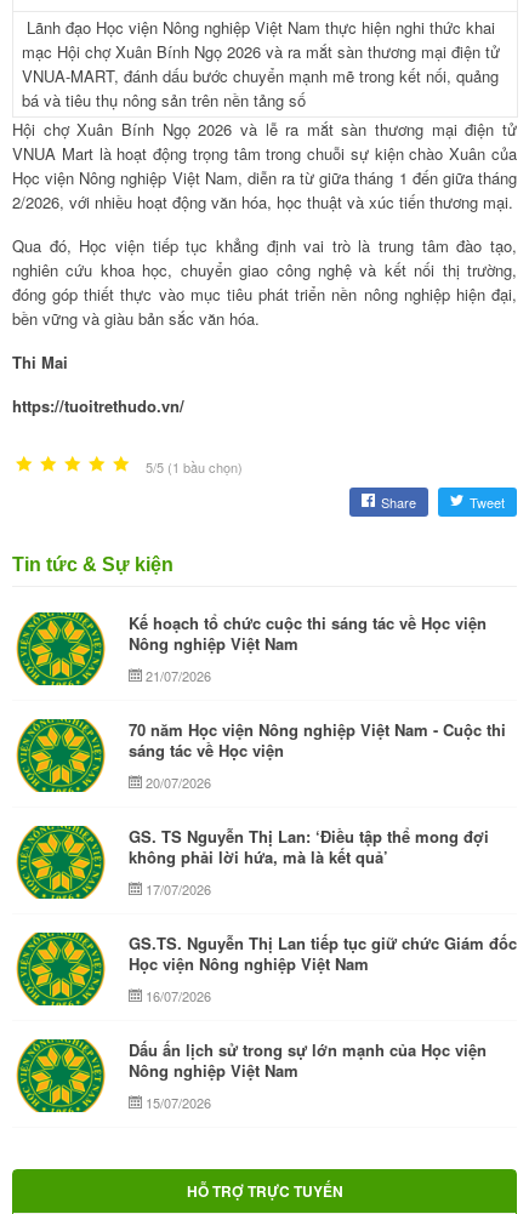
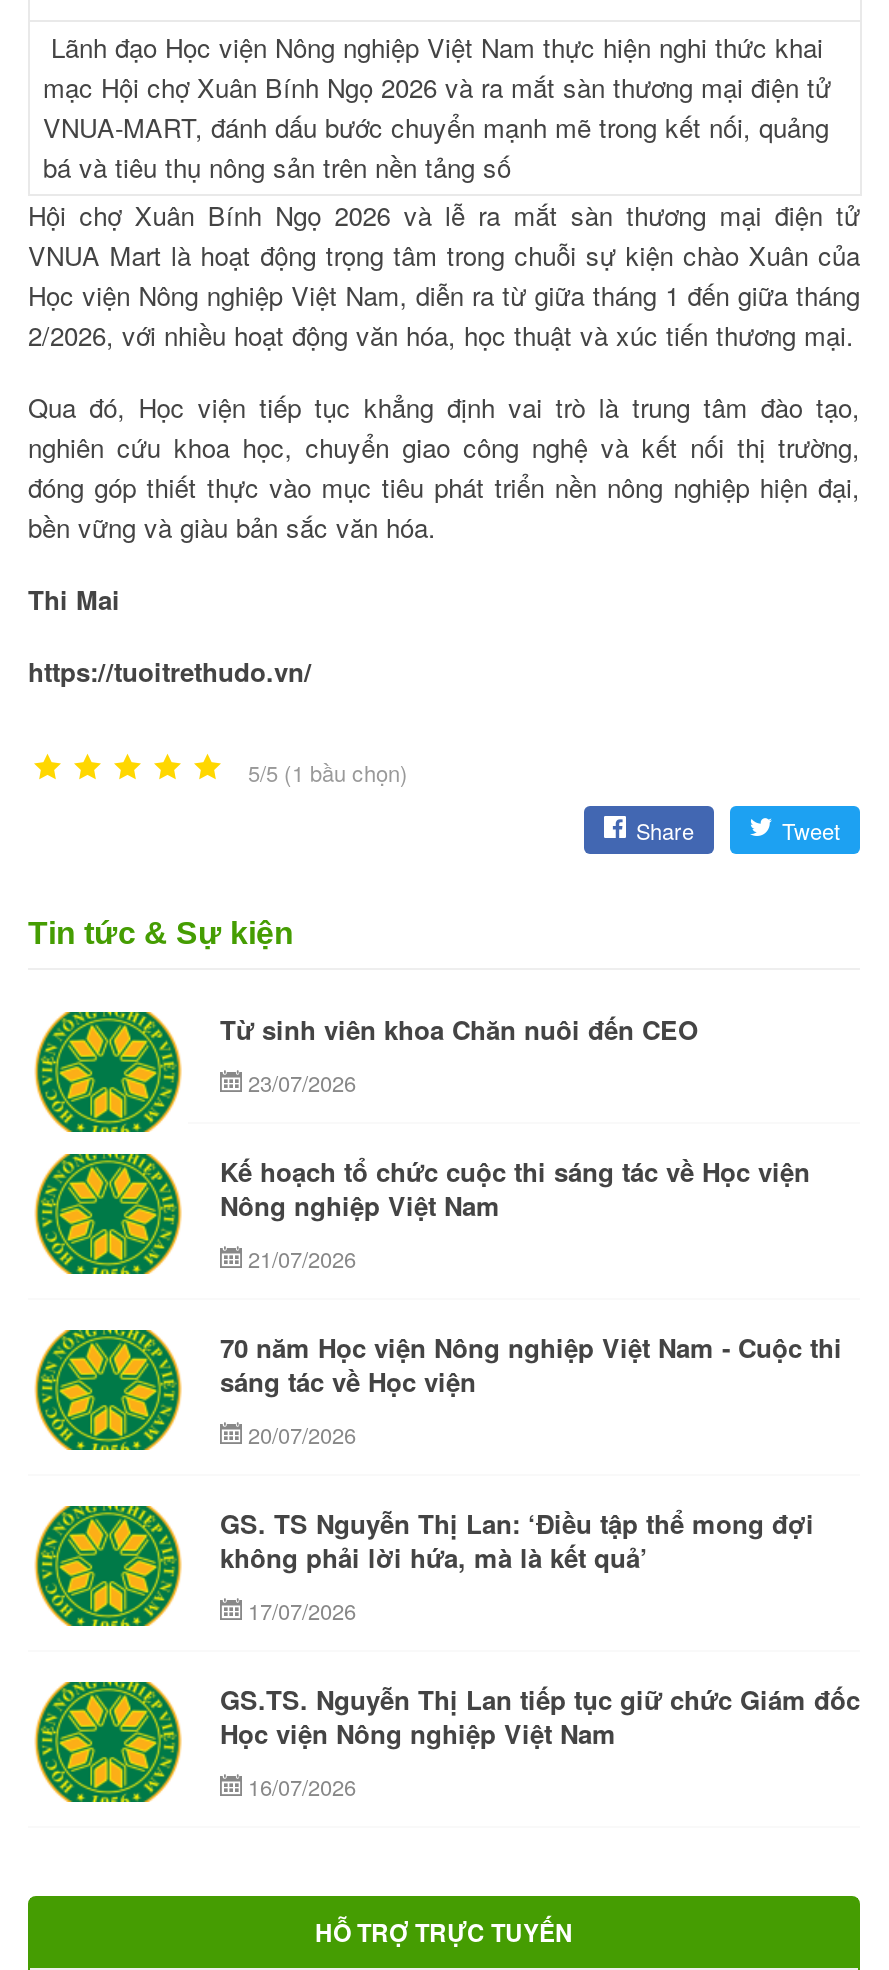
none -> [220,1010,698,1098] Từ sinh viên khoa Chăn nuôi đến CEO | 23/07/2026
moved [15,611,517,1005] -> [32,1152,860,1802]: [image] | Kế hoạch tổ chức cuộc thi sáng tác về Học viện | Nông nghiệp Việt Nam | ... | Học viện Nông nghiệp Việt Nam | 16/07/2026
[129,1038,487,1112] Dấu ấn lịch sử trong sự lớn mạnh của Học viện | Nông nghiệp Việt Nam | 15/07/2026 -> none

